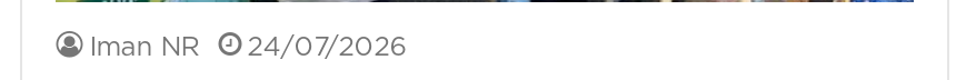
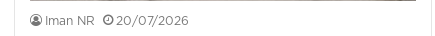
[90,36,408,60] Iman NR 24/07/2026 -> [45,16,189,27] Iman NR 20/07/2026

